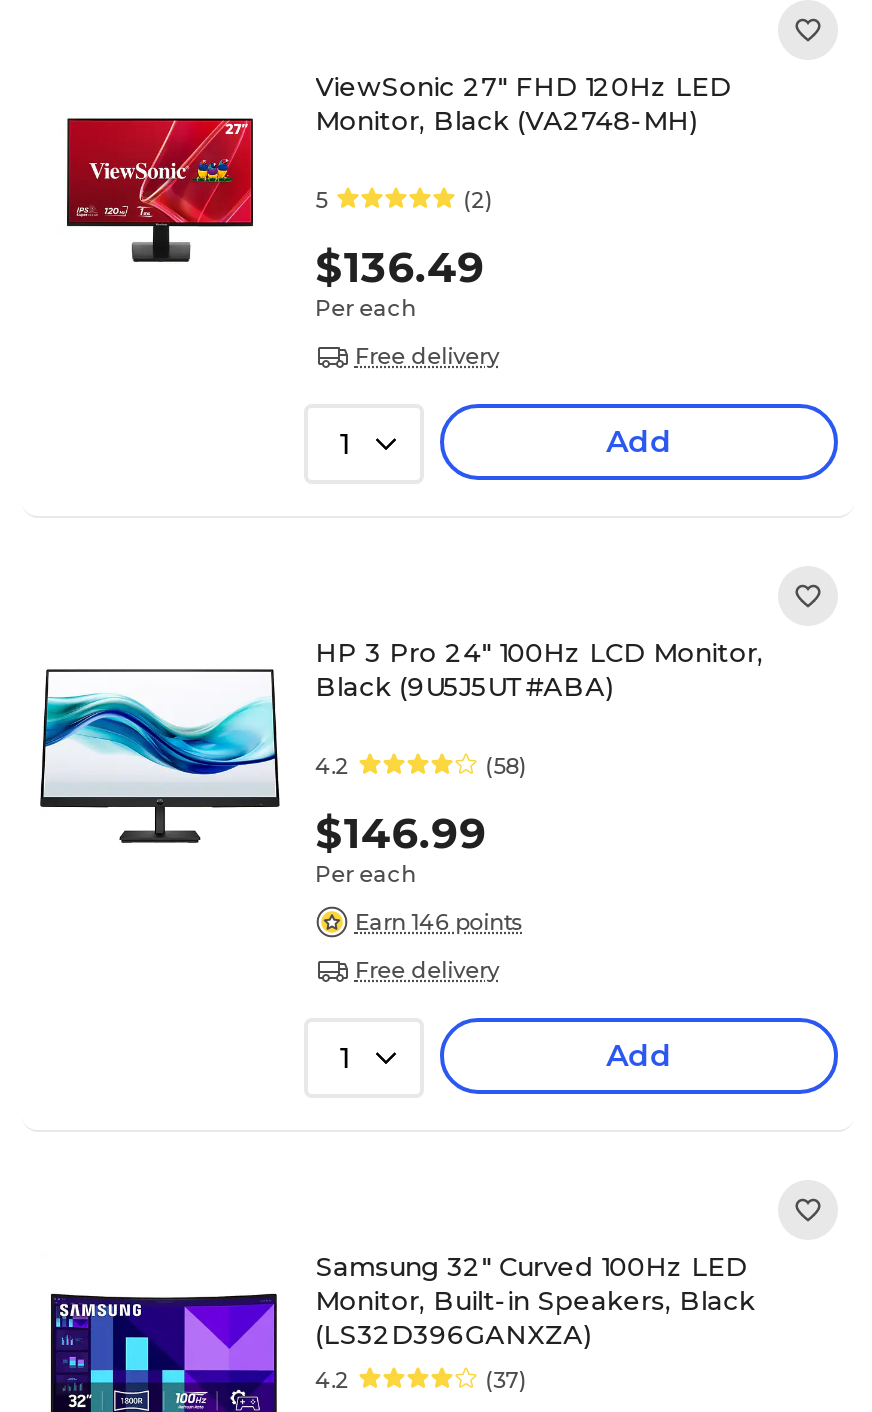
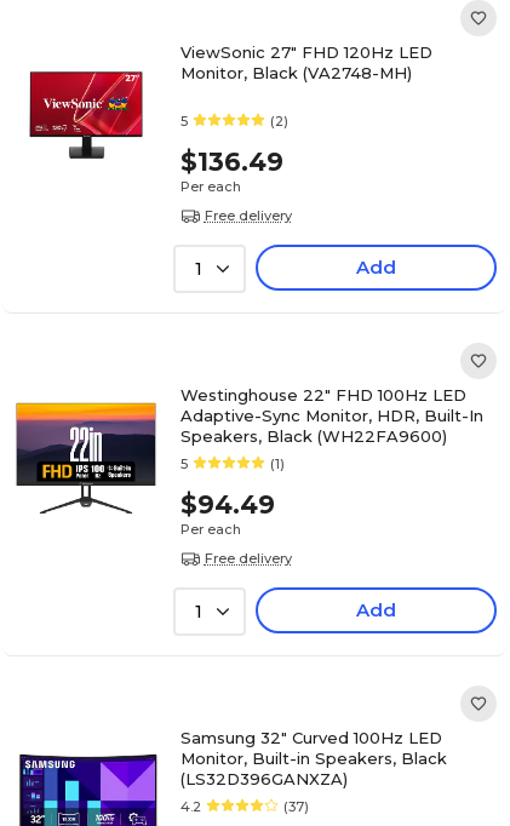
[38,636,763,848] [image] | HP 3 Pro 24" 100Hz LCD Monitor, | Black (9U5J5UT#ABA) -> [13,385,483,515] [image] | Westinghouse 22" FHD 100Hz LED | Adaptive-Sync Monitor, HDR, Built-In | Speakers, Black (WH22FA9600)
[315,752,527,780] 4.2 | (58) -> [180,455,284,472] 5 | (1)
[315,808,487,858] $146.99 -> [180,489,275,520] $94.49
[355,907,523,935] Earn 146 points -> none

